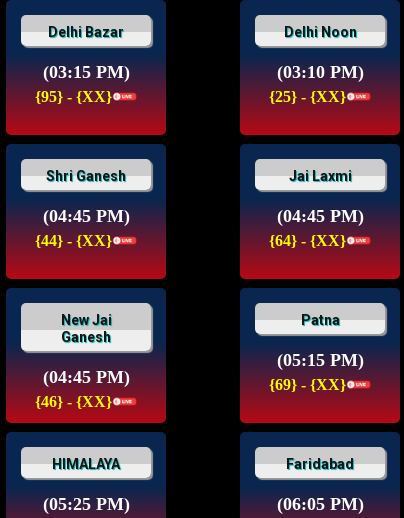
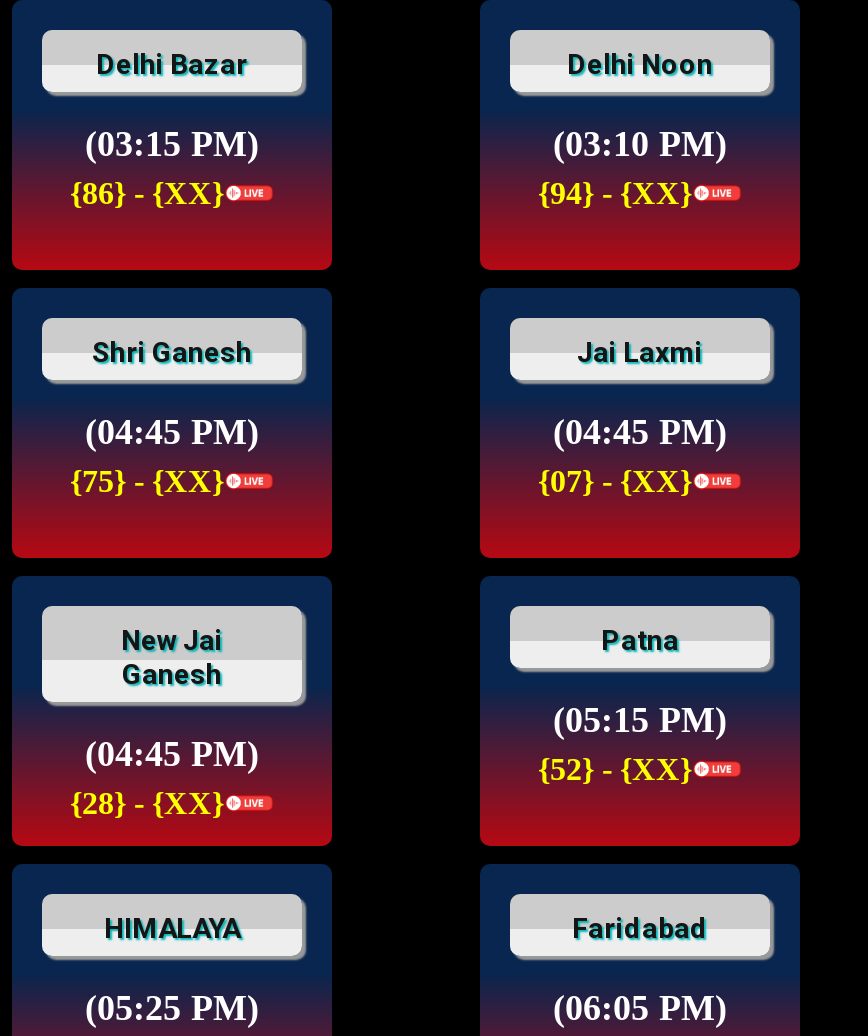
[35,88,112,105] {95} - {XX} -> [70,175,224,209] {86} - {XX}
[269,88,346,105] {25} - {XX} -> [538,175,692,209] {94} - {XX}
[35,232,112,249] {44} - {XX} -> [70,463,224,497] {75} - {XX}
[269,232,346,249] {64} - {XX} -> [538,463,692,497] {07} - {XX}
[269,376,346,393] {69} - {XX} -> [538,751,692,785] {52} - {XX}
[35,393,112,410] {46} - {XX} -> [70,785,224,819] {28} - {XX}

